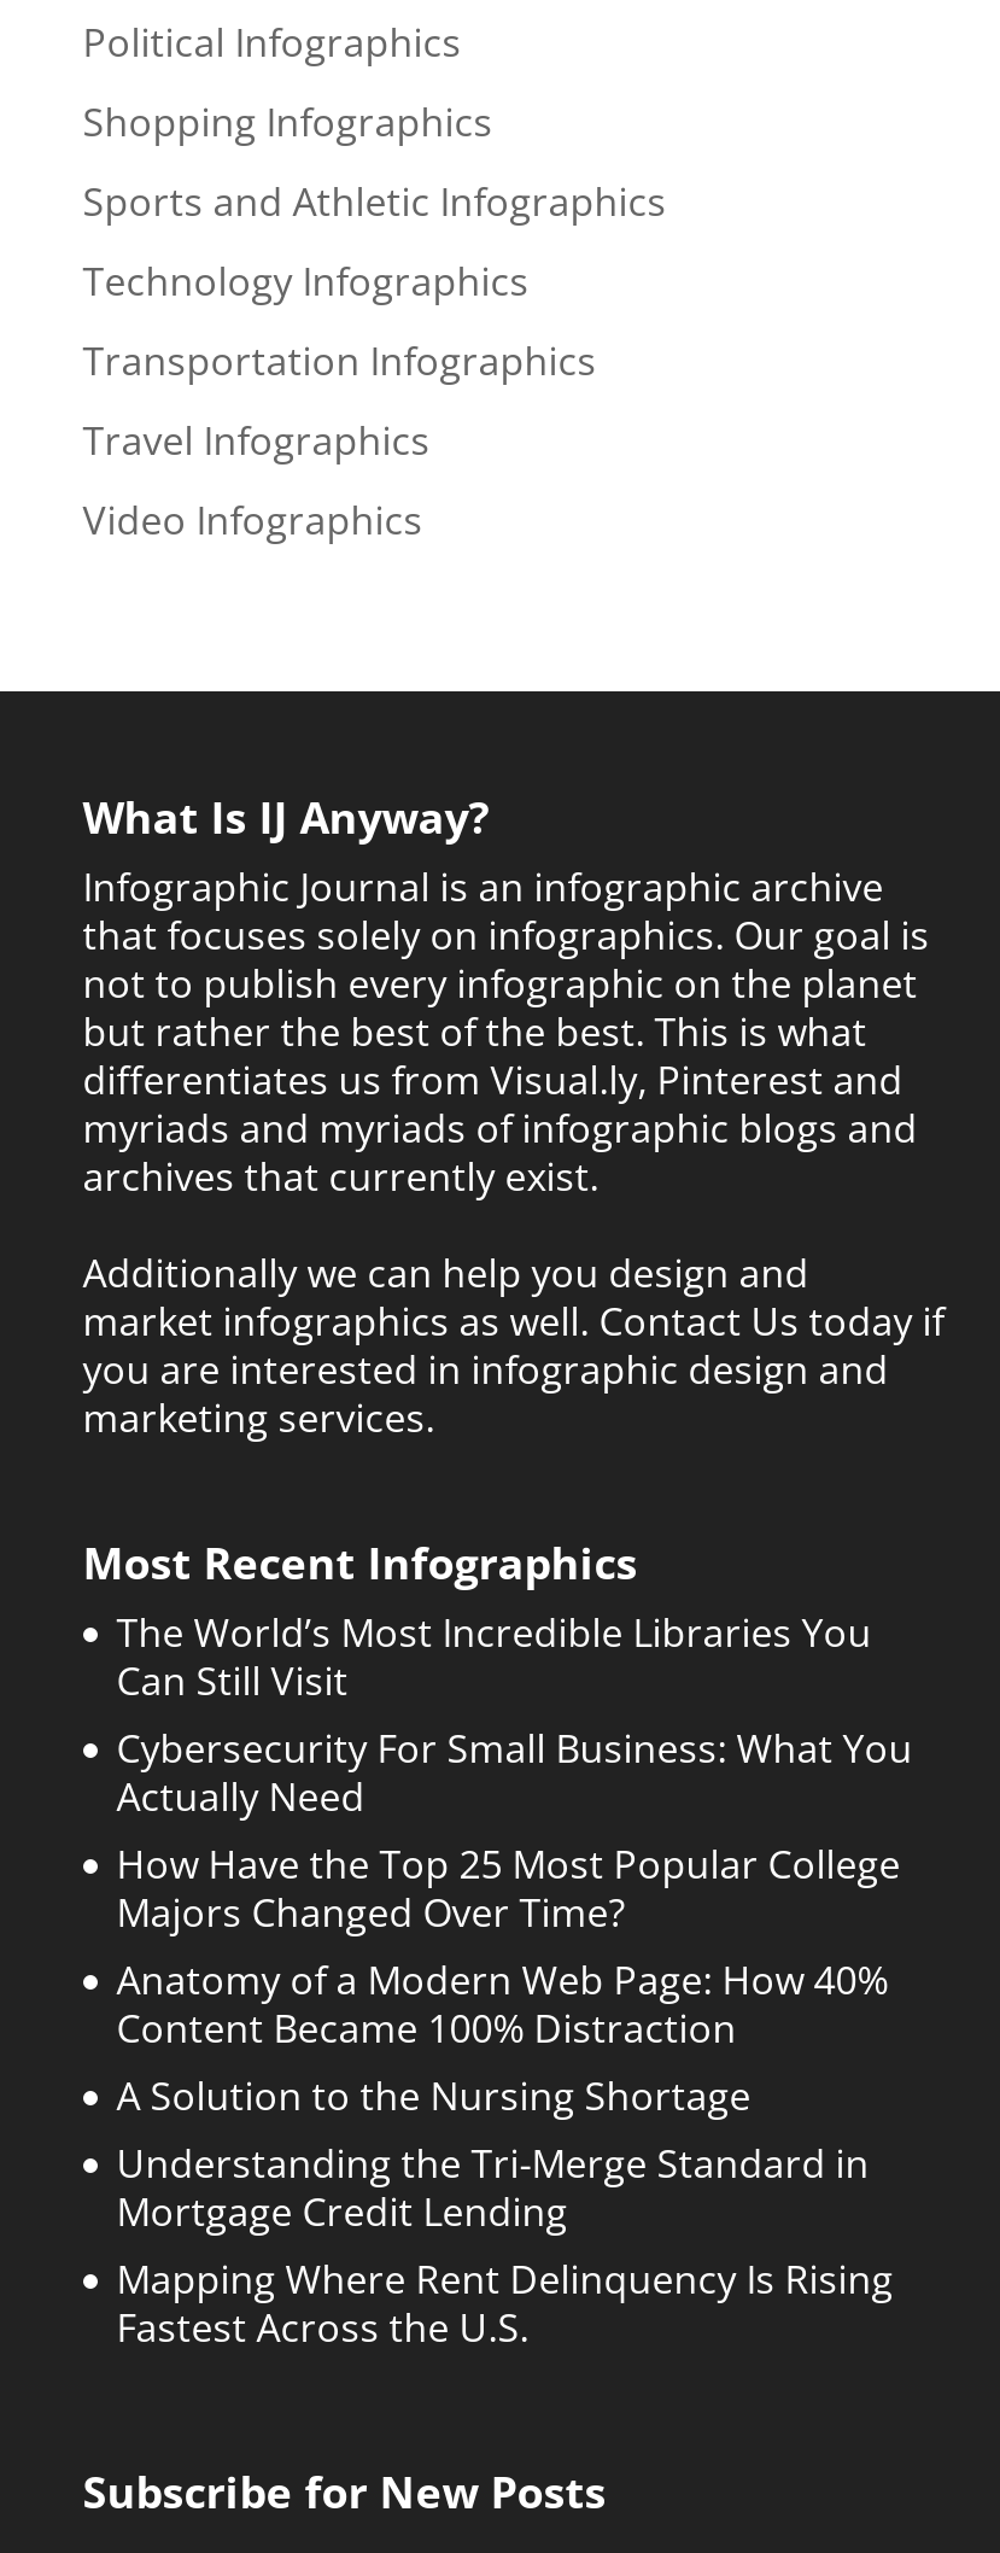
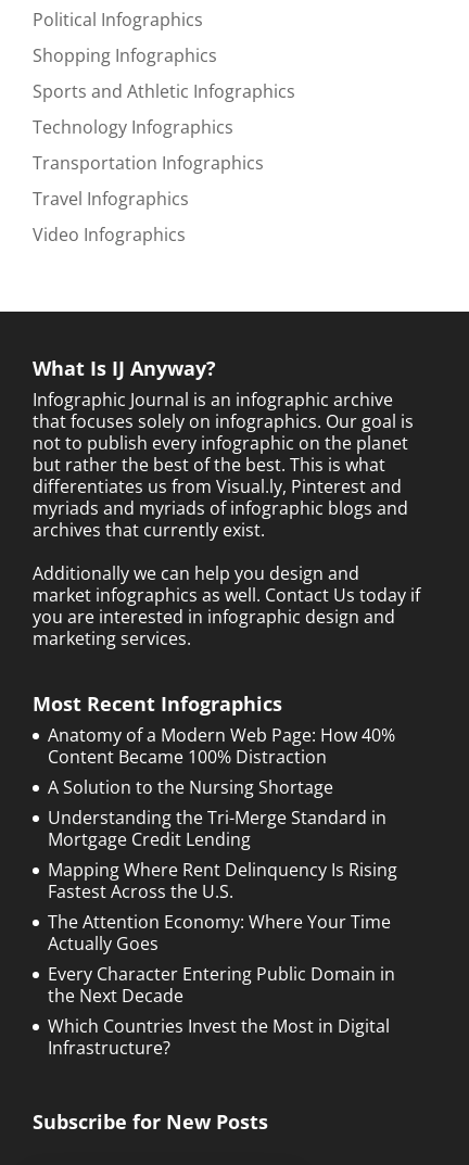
[117,1606,913,1939] The World’s Most Incredible Libraries You | Can Still Visit | Cybersecurity For Small Business: What You | Actually Need | How Have the Top 25 Most Popular College | Majors Changed Over Time? -> none
moved [117,1954,893,2354] -> [48,723,397,903]: Anatomy of a Modern Web Page: How 40% | Content Became 100% Distraction | A Solution to the Nursing Shortage | Understanding the Tri-Merge Standard in | Mortgage Credit Lending | Mapping Where Rent Delinquency Is Rising | Fastest Across the U.S.
none -> [48,910,395,1060] The Attention Economy: Where Your Time | Actually Goes | Every Character Entering Public Domain in | the Next Decade | Which Countries Invest the Most in Digital | Infrastructure?

